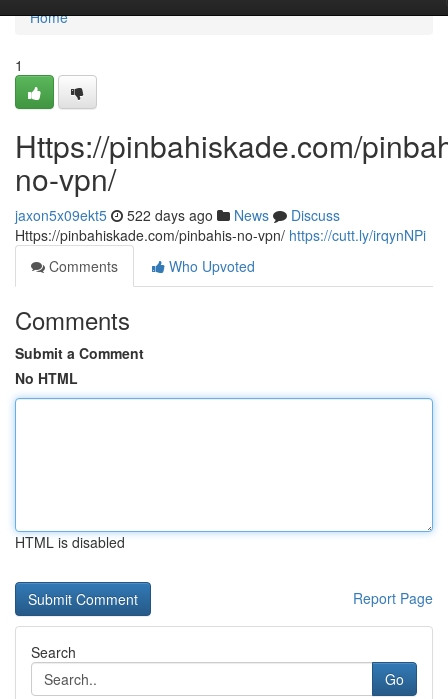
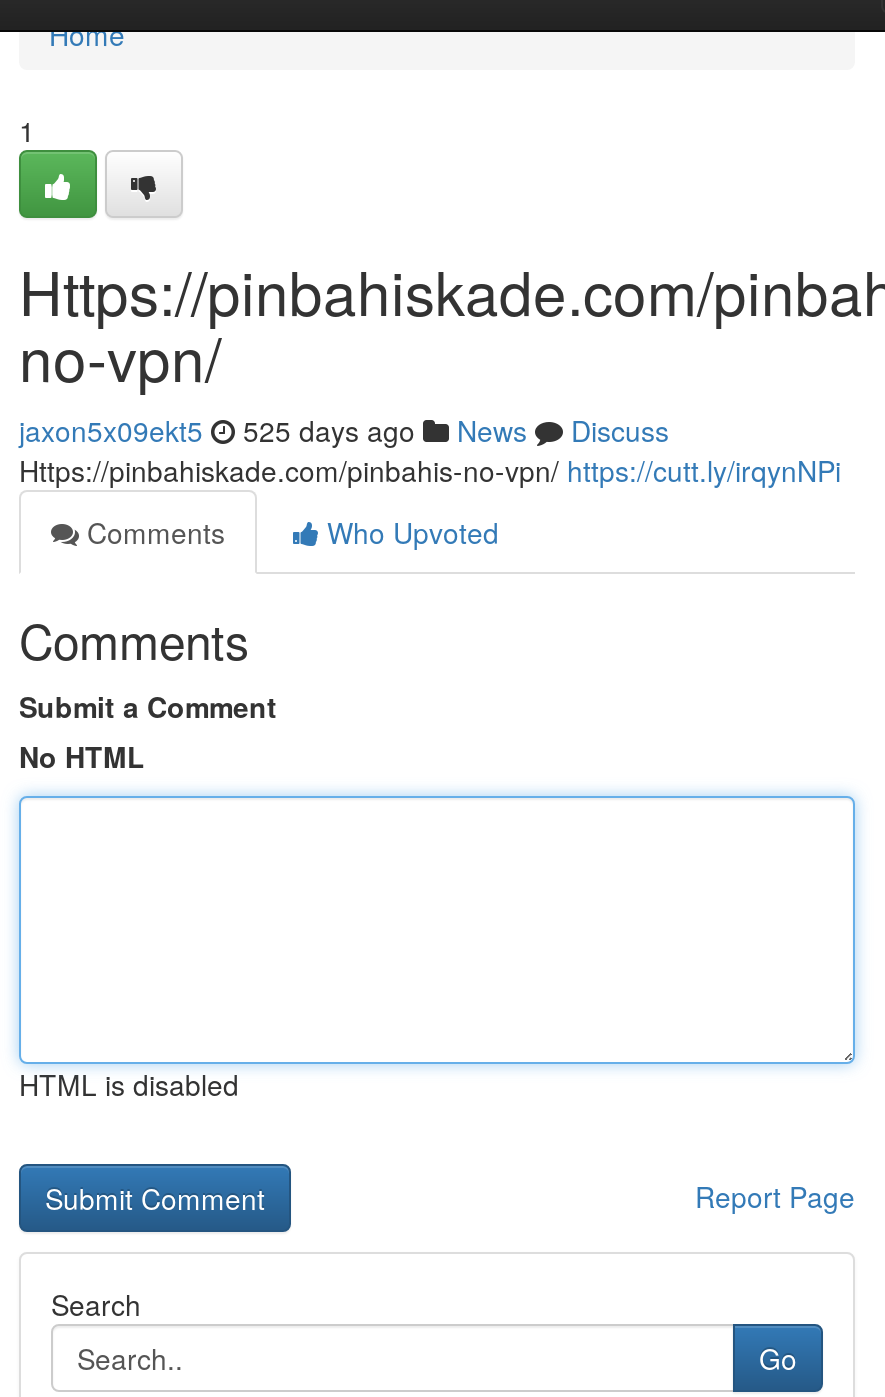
[15,205,340,225] jaxon5x09ekt5 522 days ago News Discuss -> [19,410,669,450] jaxon5x09ekt5 525 days ago News Discuss

